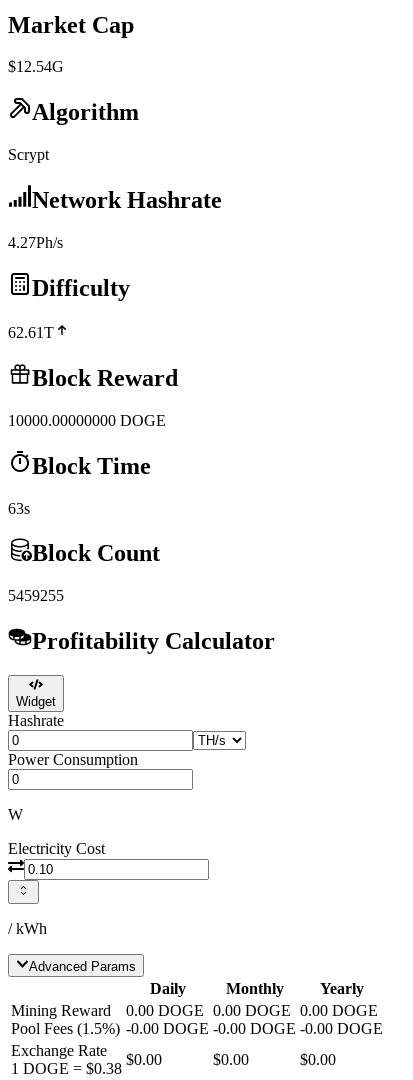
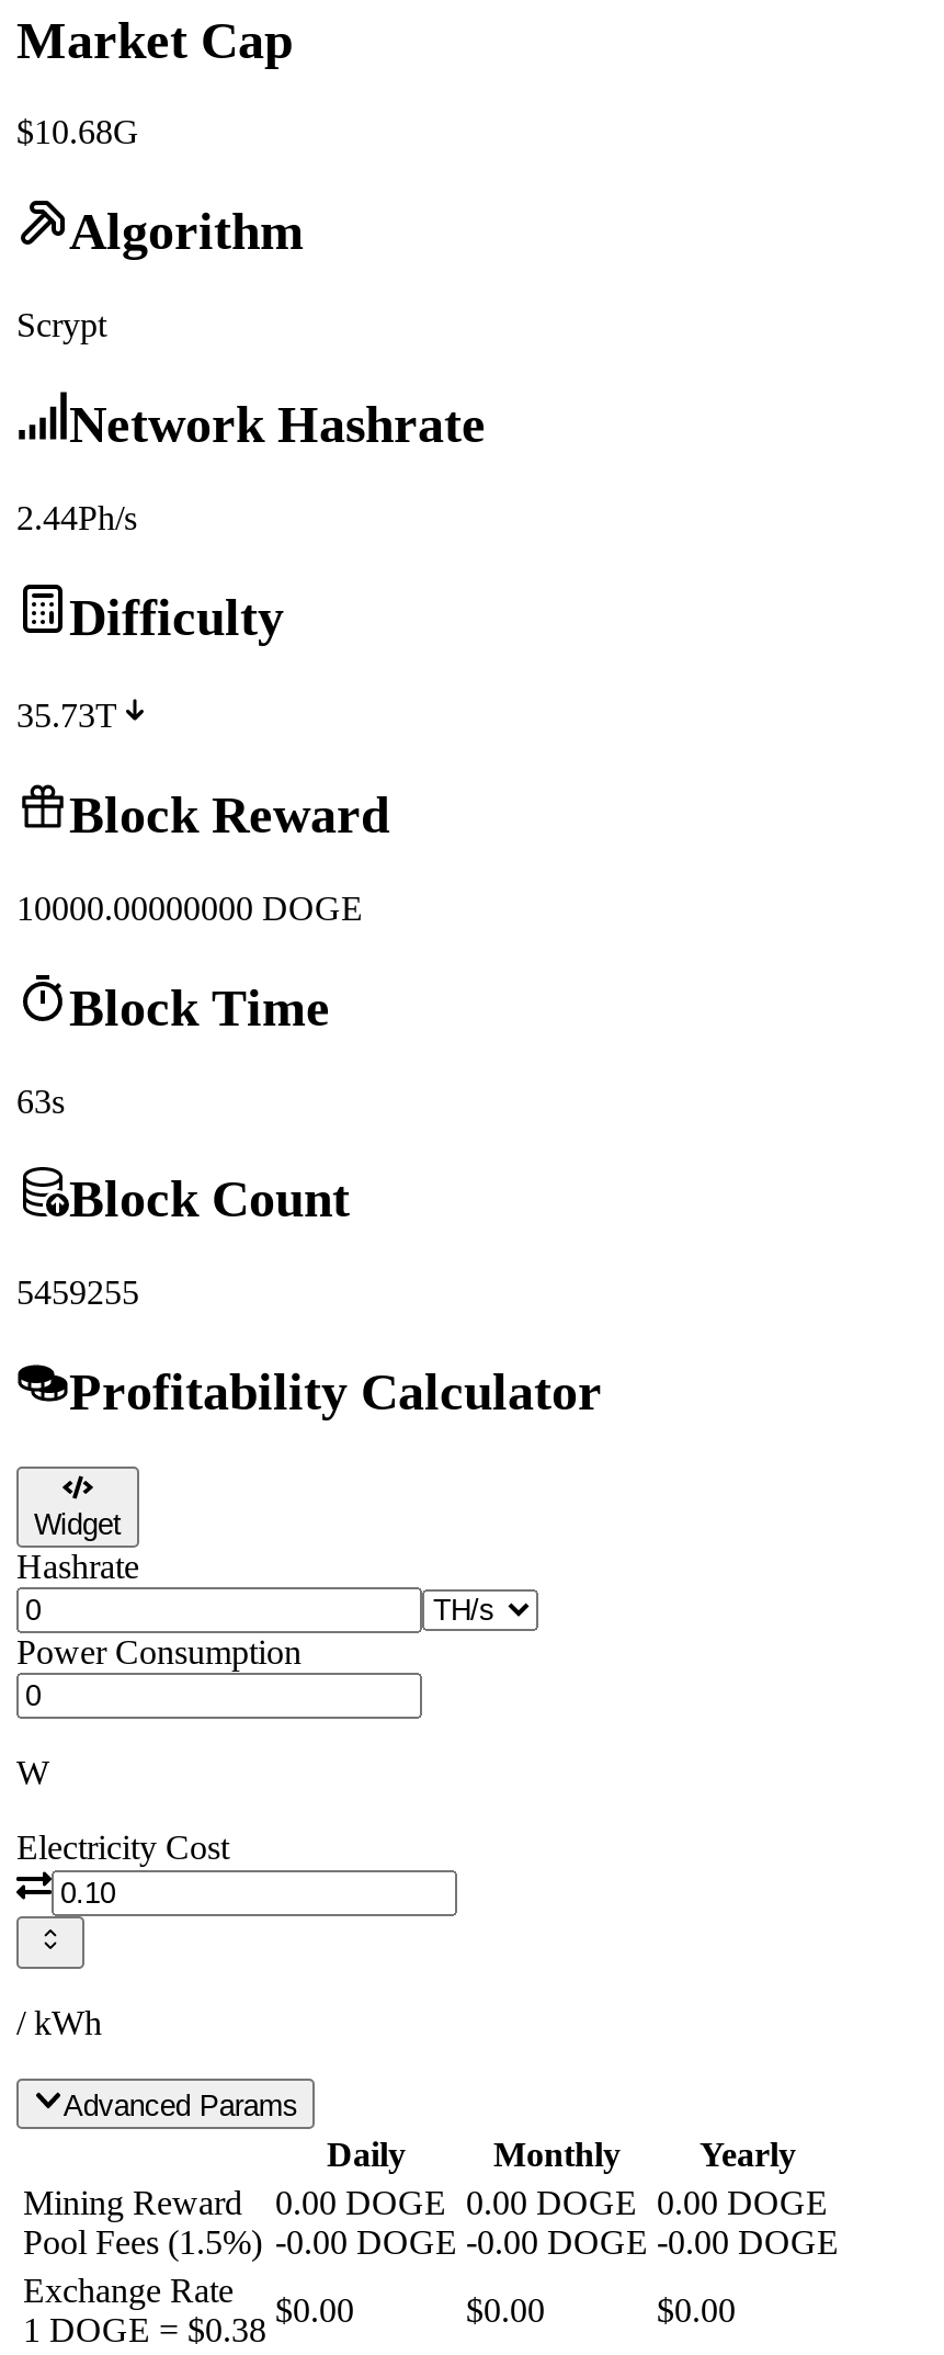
[8,58,64,75] $12.54G -> [16,114,139,151] $10.68G
[8,234,63,251] 4.27Ph/s -> [16,499,137,537] 2.44Ph/s
[8,324,54,341] 62.61T -> [16,696,117,734] 35.73T

